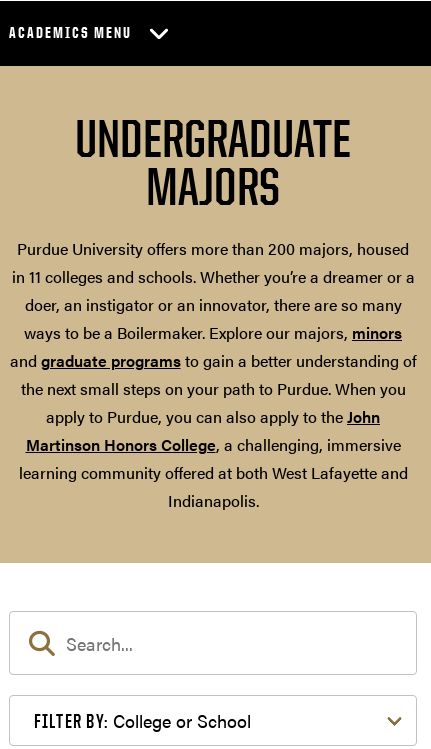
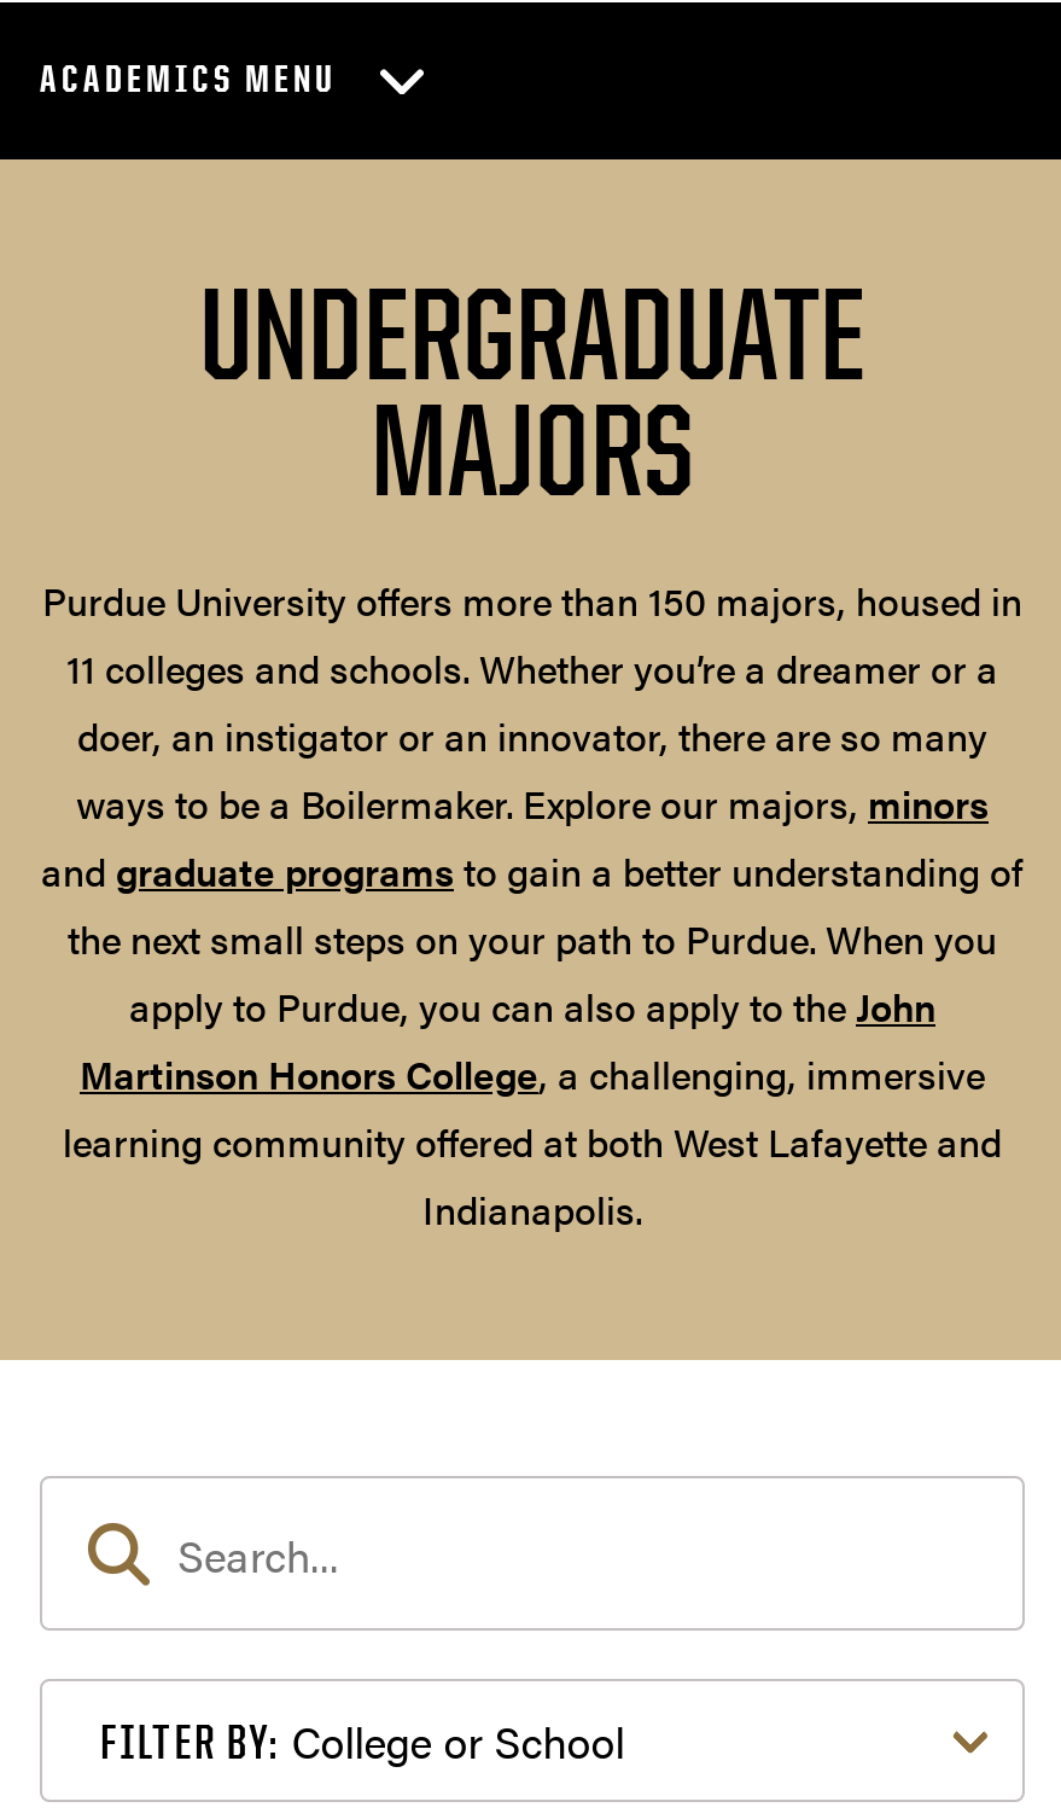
[11,237,414,288] Purdue University offers more than 200 majors, housed | in 11 colleges and schools. Whether you’re a dreamer or a -> [42,573,1022,696] Purdue University offers more than 150 majors, housed in | 11 colleges and schools. Whether you’re a dreamer or a

